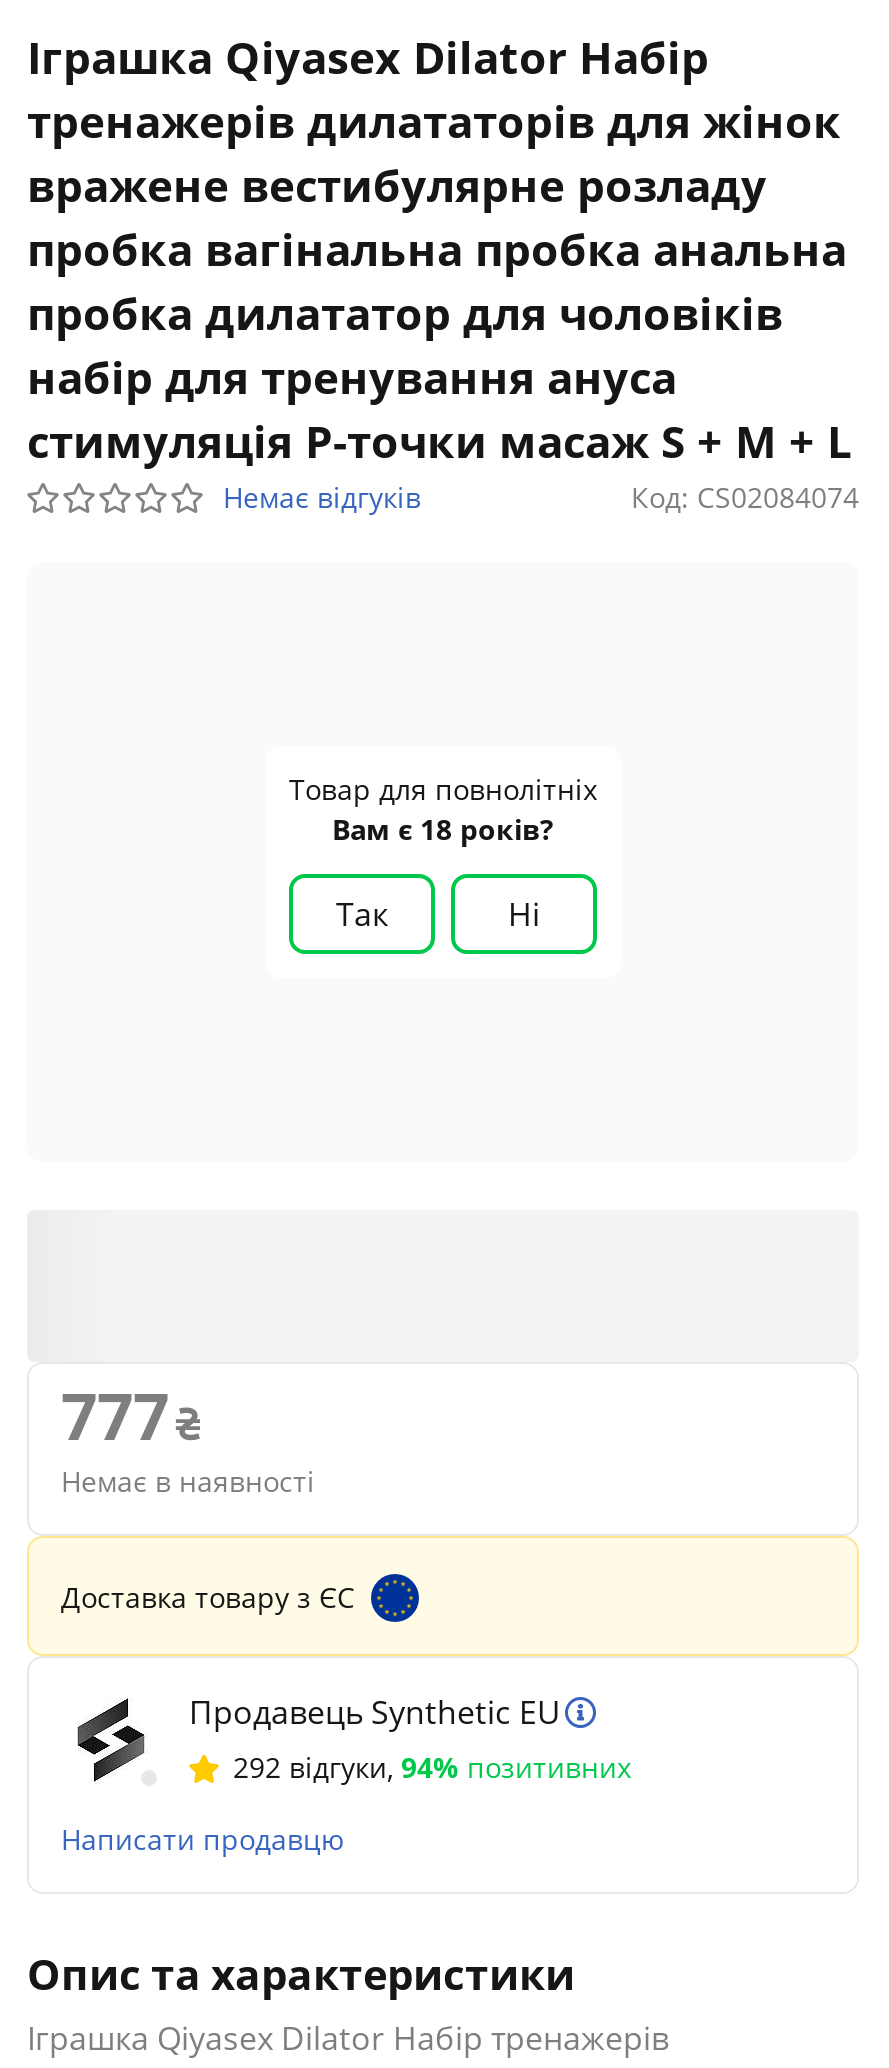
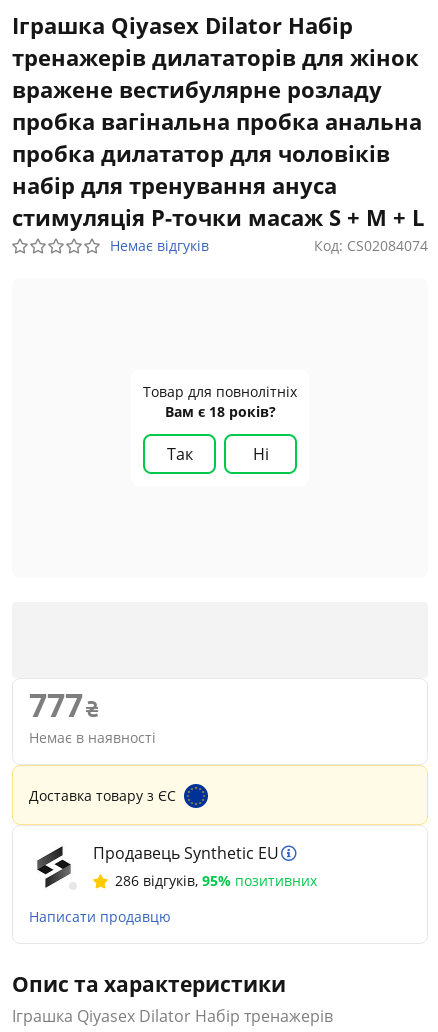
[233,1748,631,1786] 292 відгуки, 94% позитивних -> [115,871,317,890] 286 відгуків, 95% позитивних

